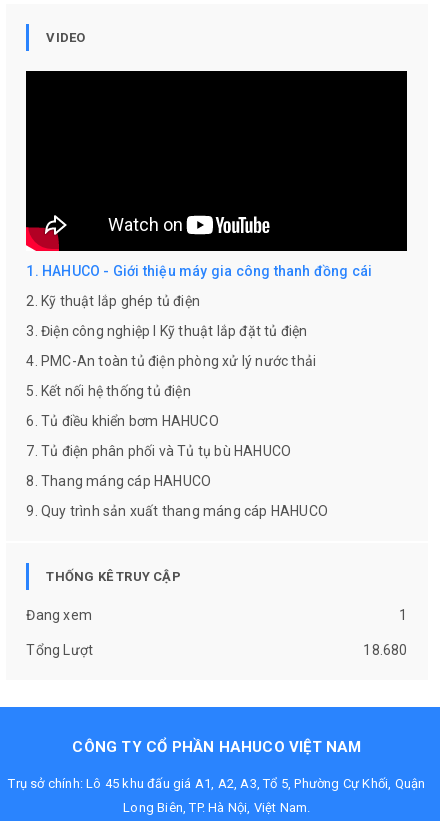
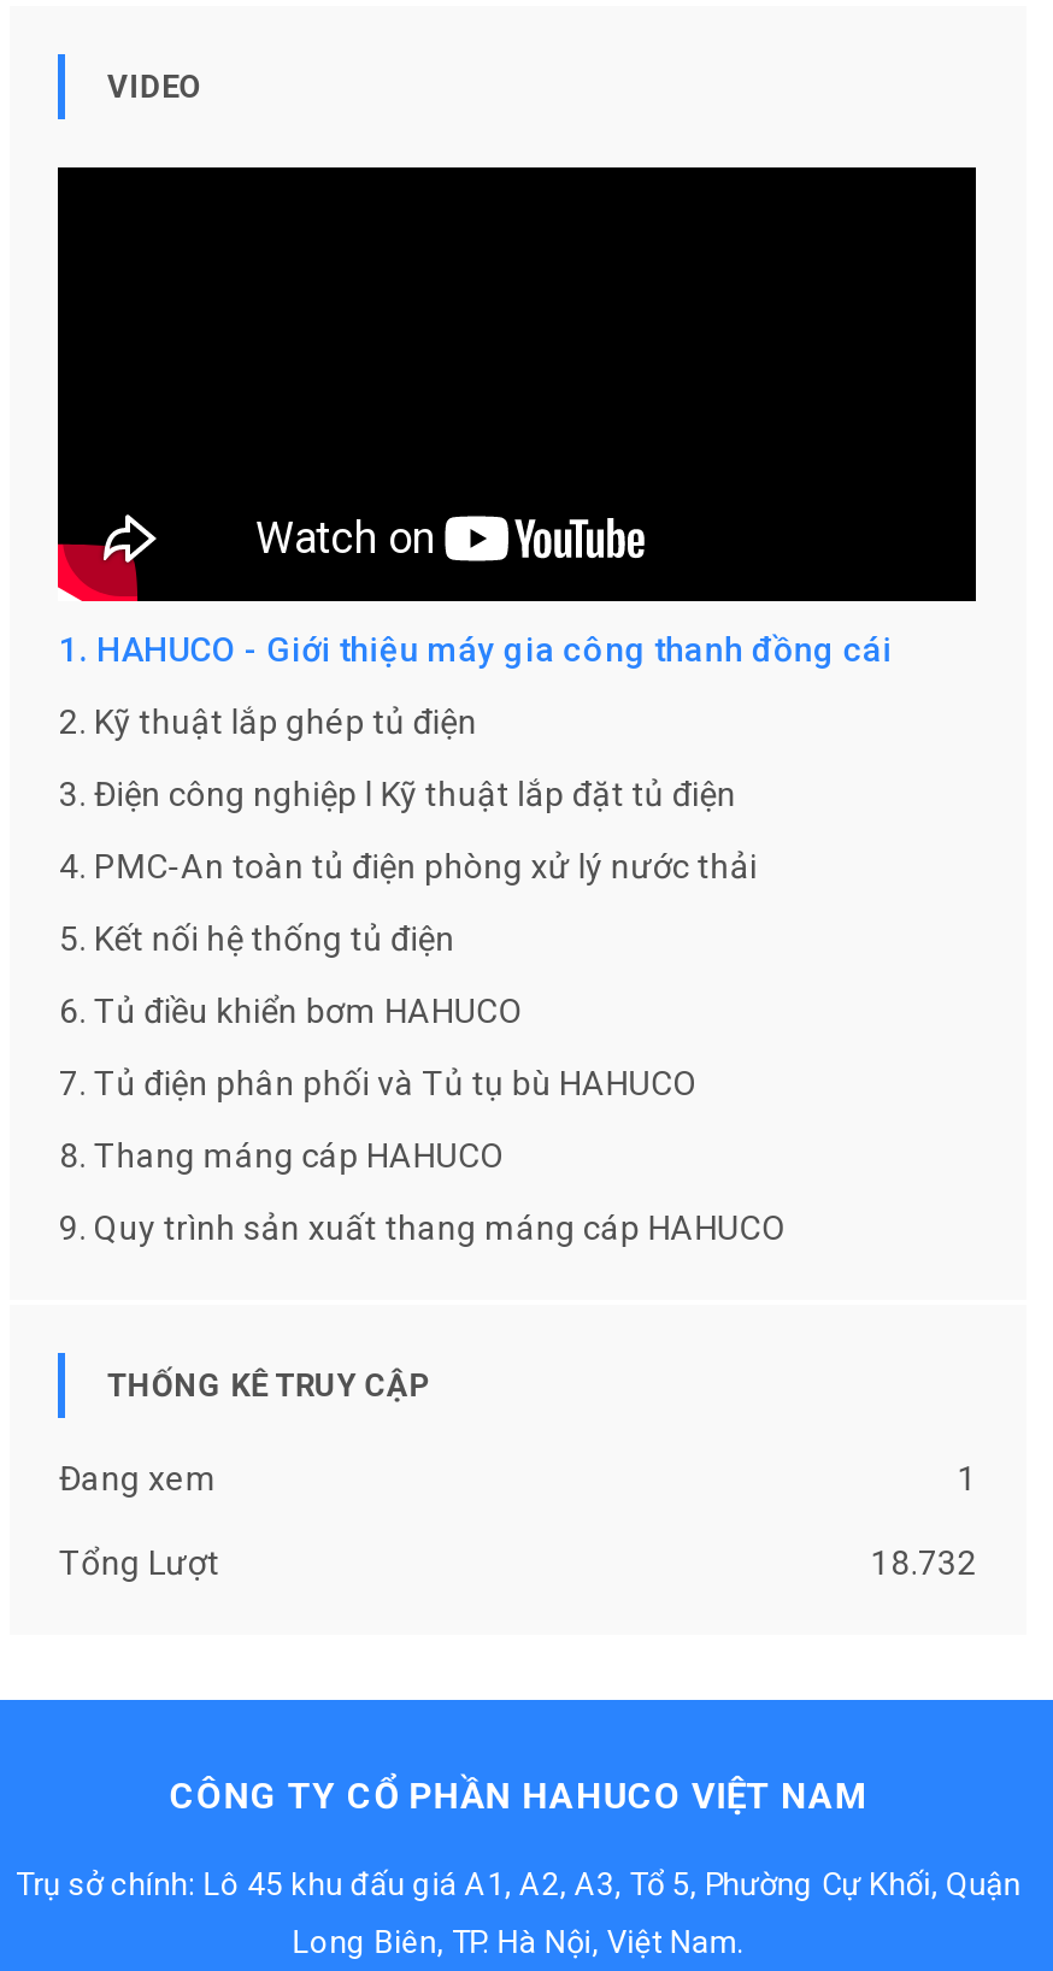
[363,642,407,658] 18.680 -> [871,1544,977,1582] 18.732

